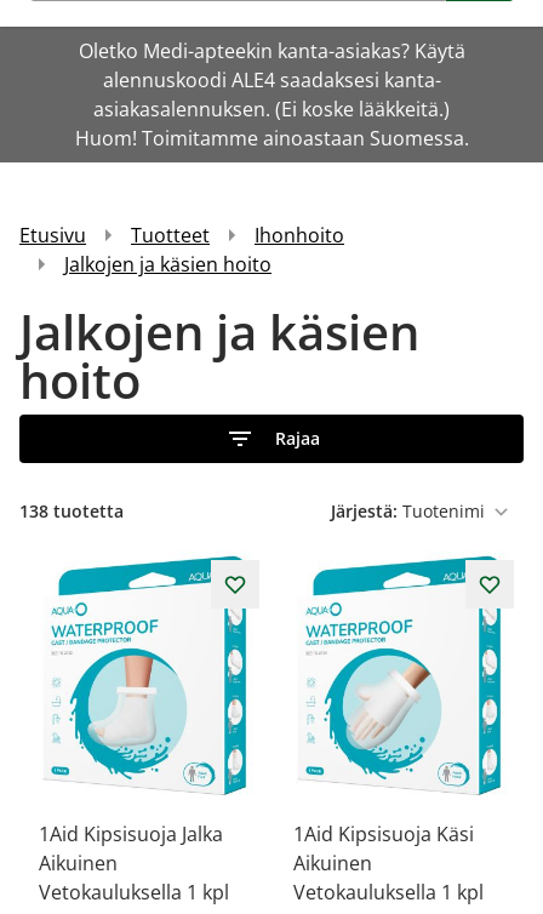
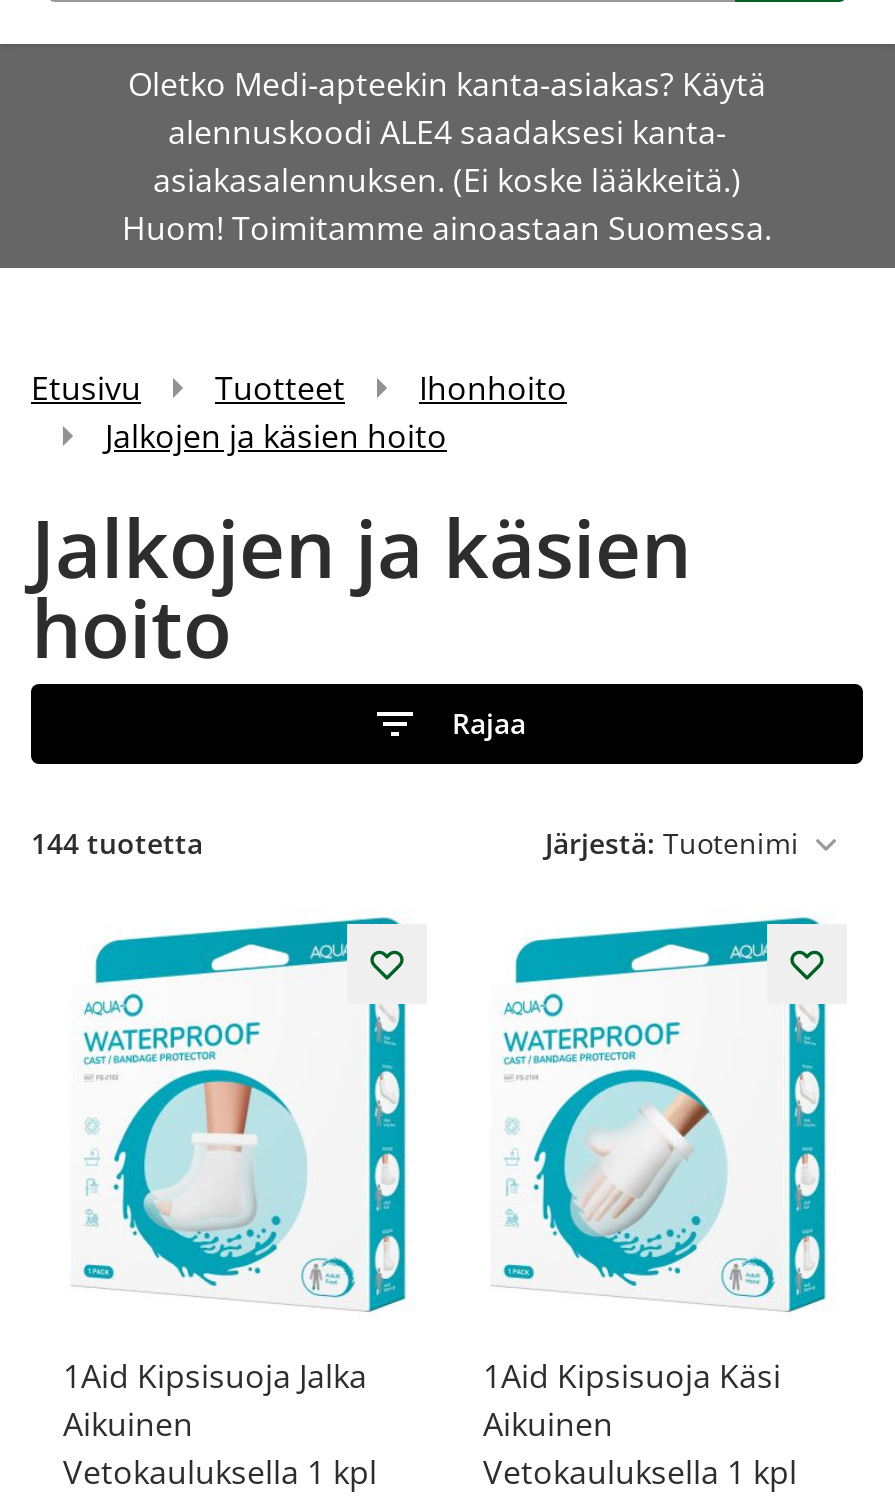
[19,499,124,522] 138 tuotetta -> [31,824,203,862] 144 tuotetta

